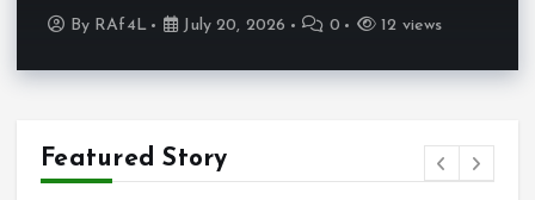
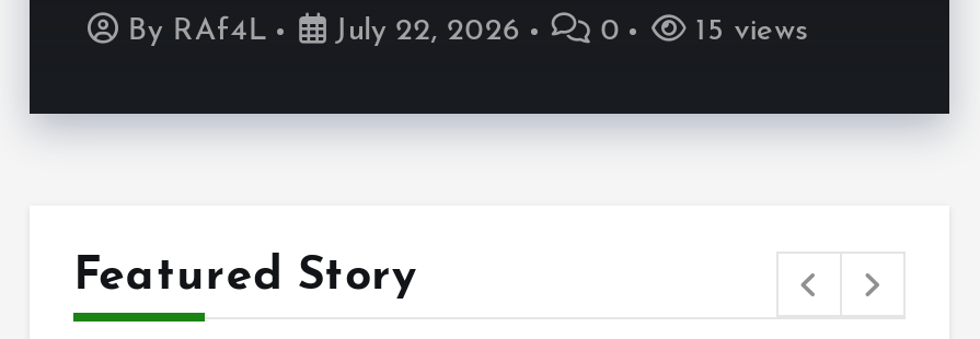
[65,16,286,34] By RAf4L July 20, 2026 -> [118,15,521,47] By RAf4L July 22, 2026
[376,16,442,34] 12 views -> [687,15,808,47] 15 views

